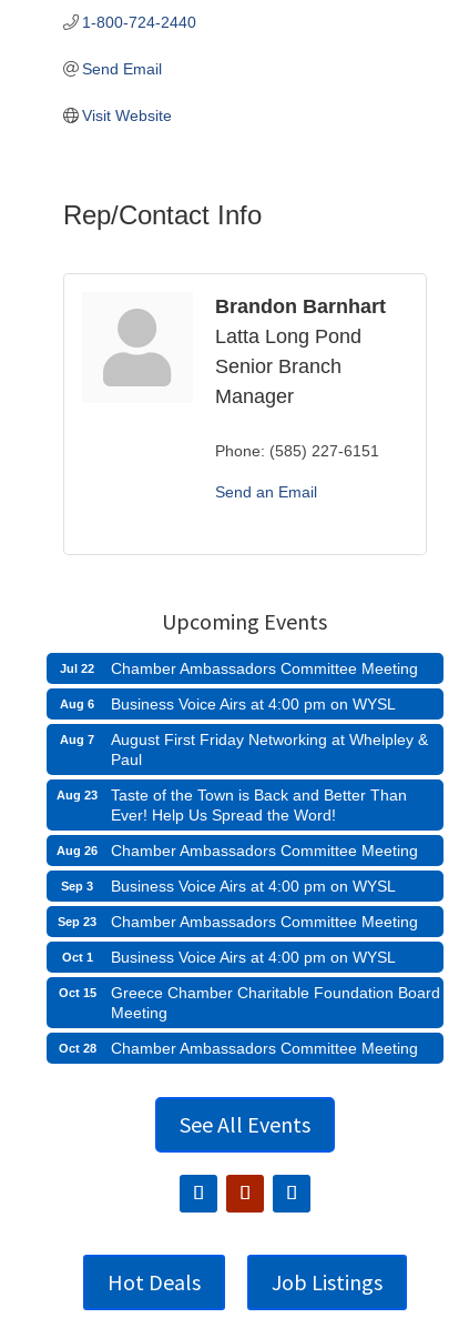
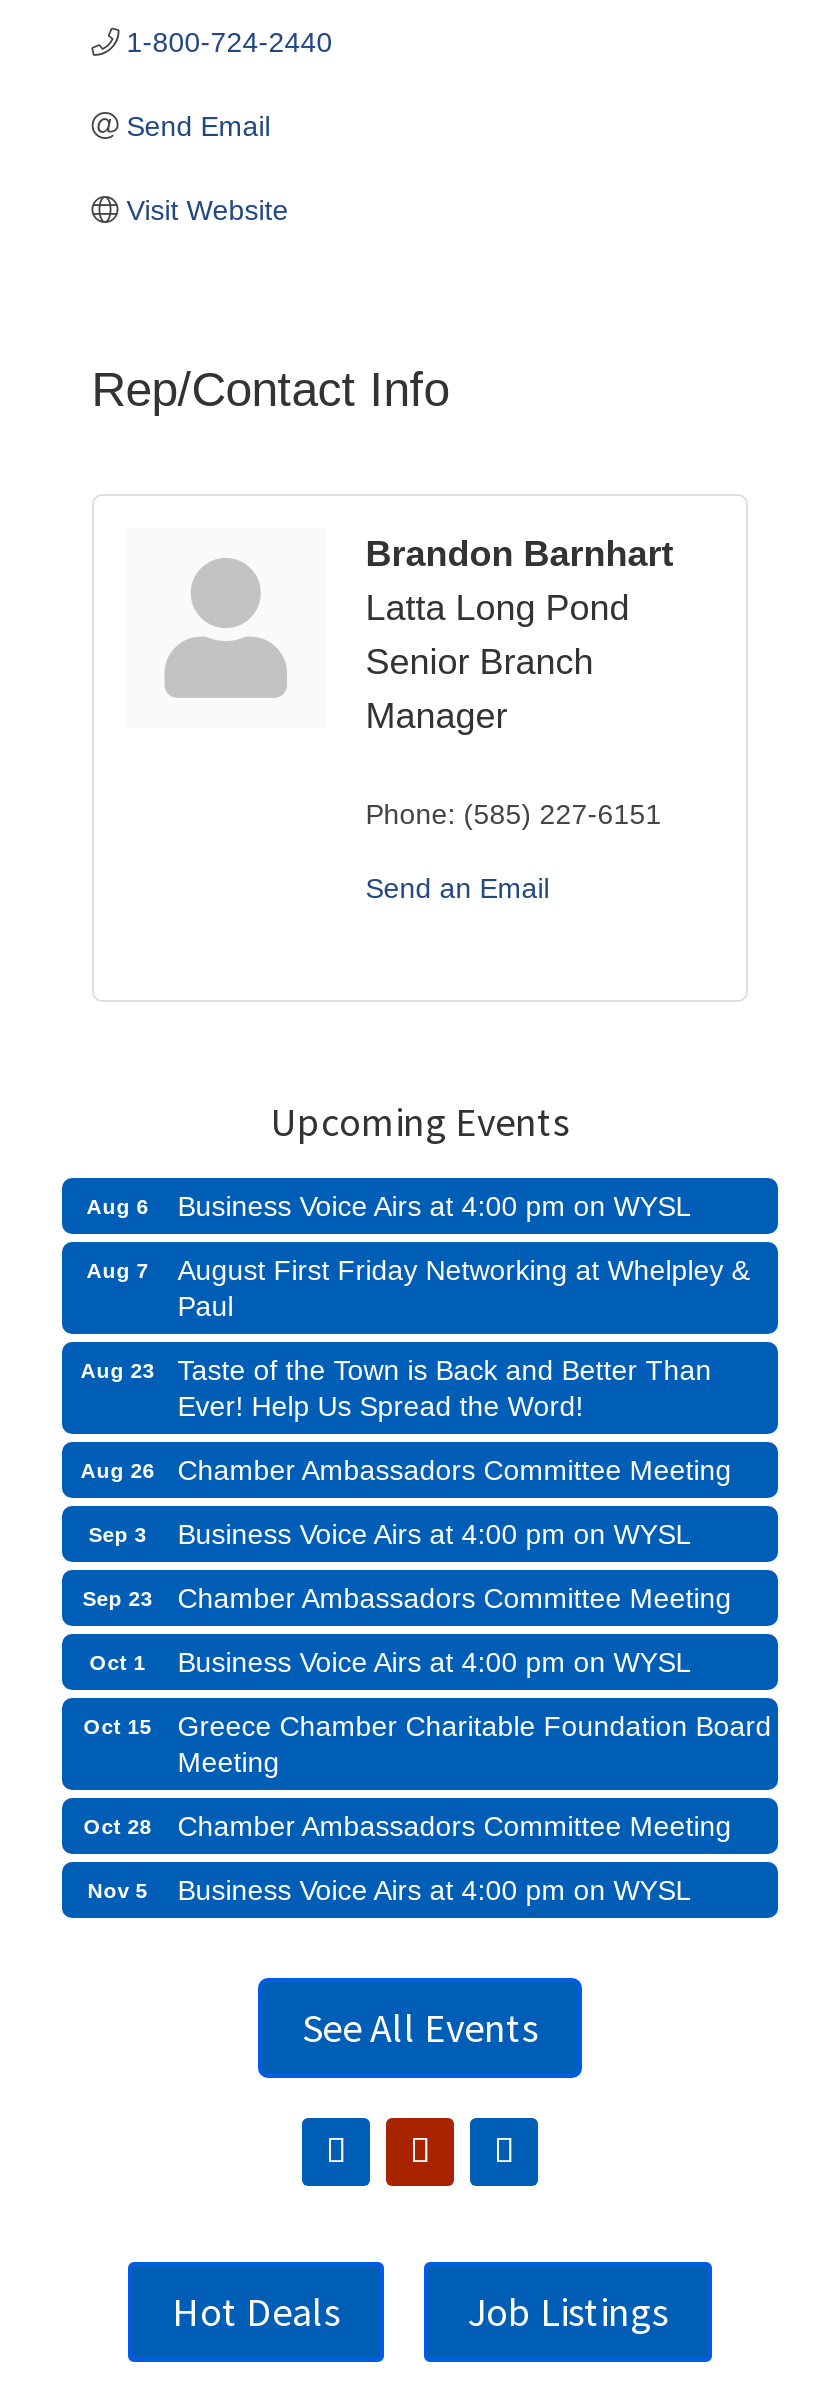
[60,659,418,677] Jul 22 | Chamber Ambassadors Committee Meeting -> none
moved [57,695,440,1057] -> [81,1189,772,1841]: Aug 6 | Business Voice Airs at 4:00 pm on WYSL | Aug 7 | ... | Oct 28 | Chamber Ambassadors Committee Meeting
none -> [88,1873,692,1905] Nov 5 | Business Voice Airs at 4:00 pm on WYSL

